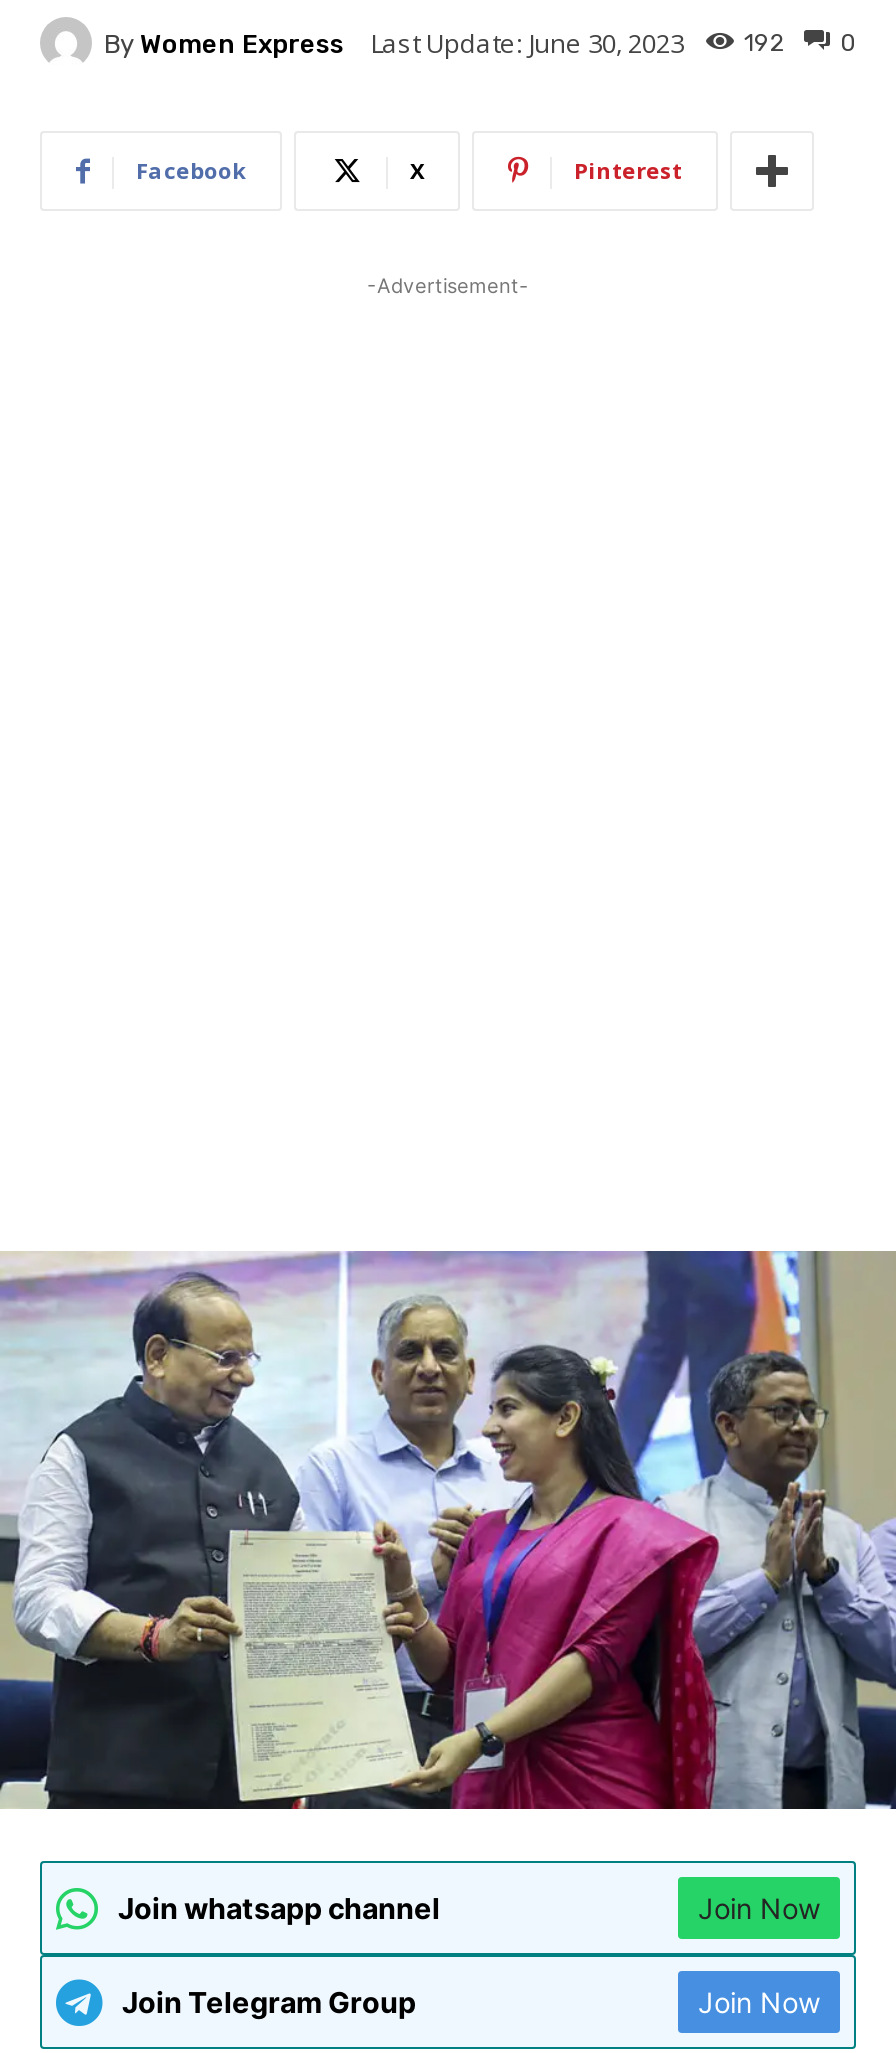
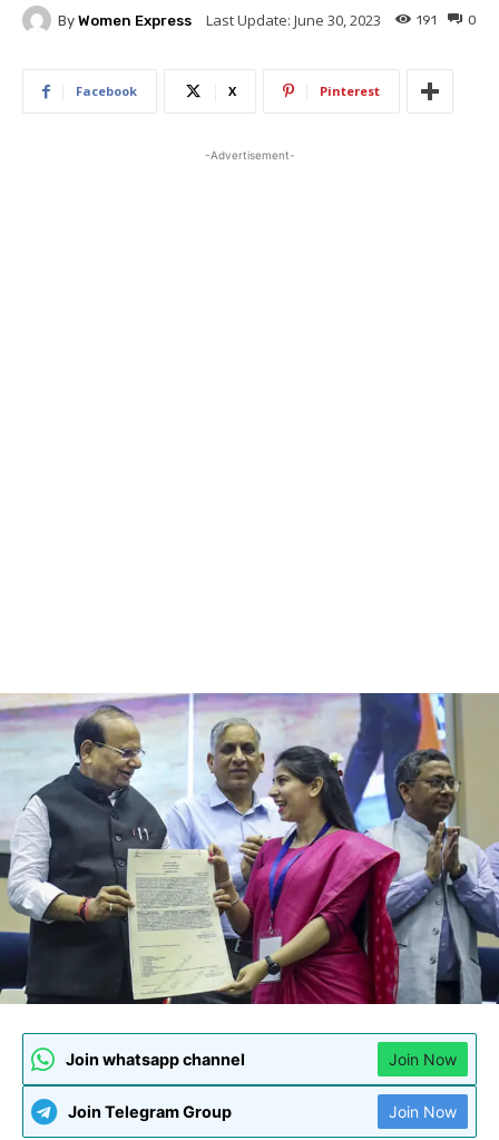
[744,29,784,57] 192 -> [417,12,437,28] 191

